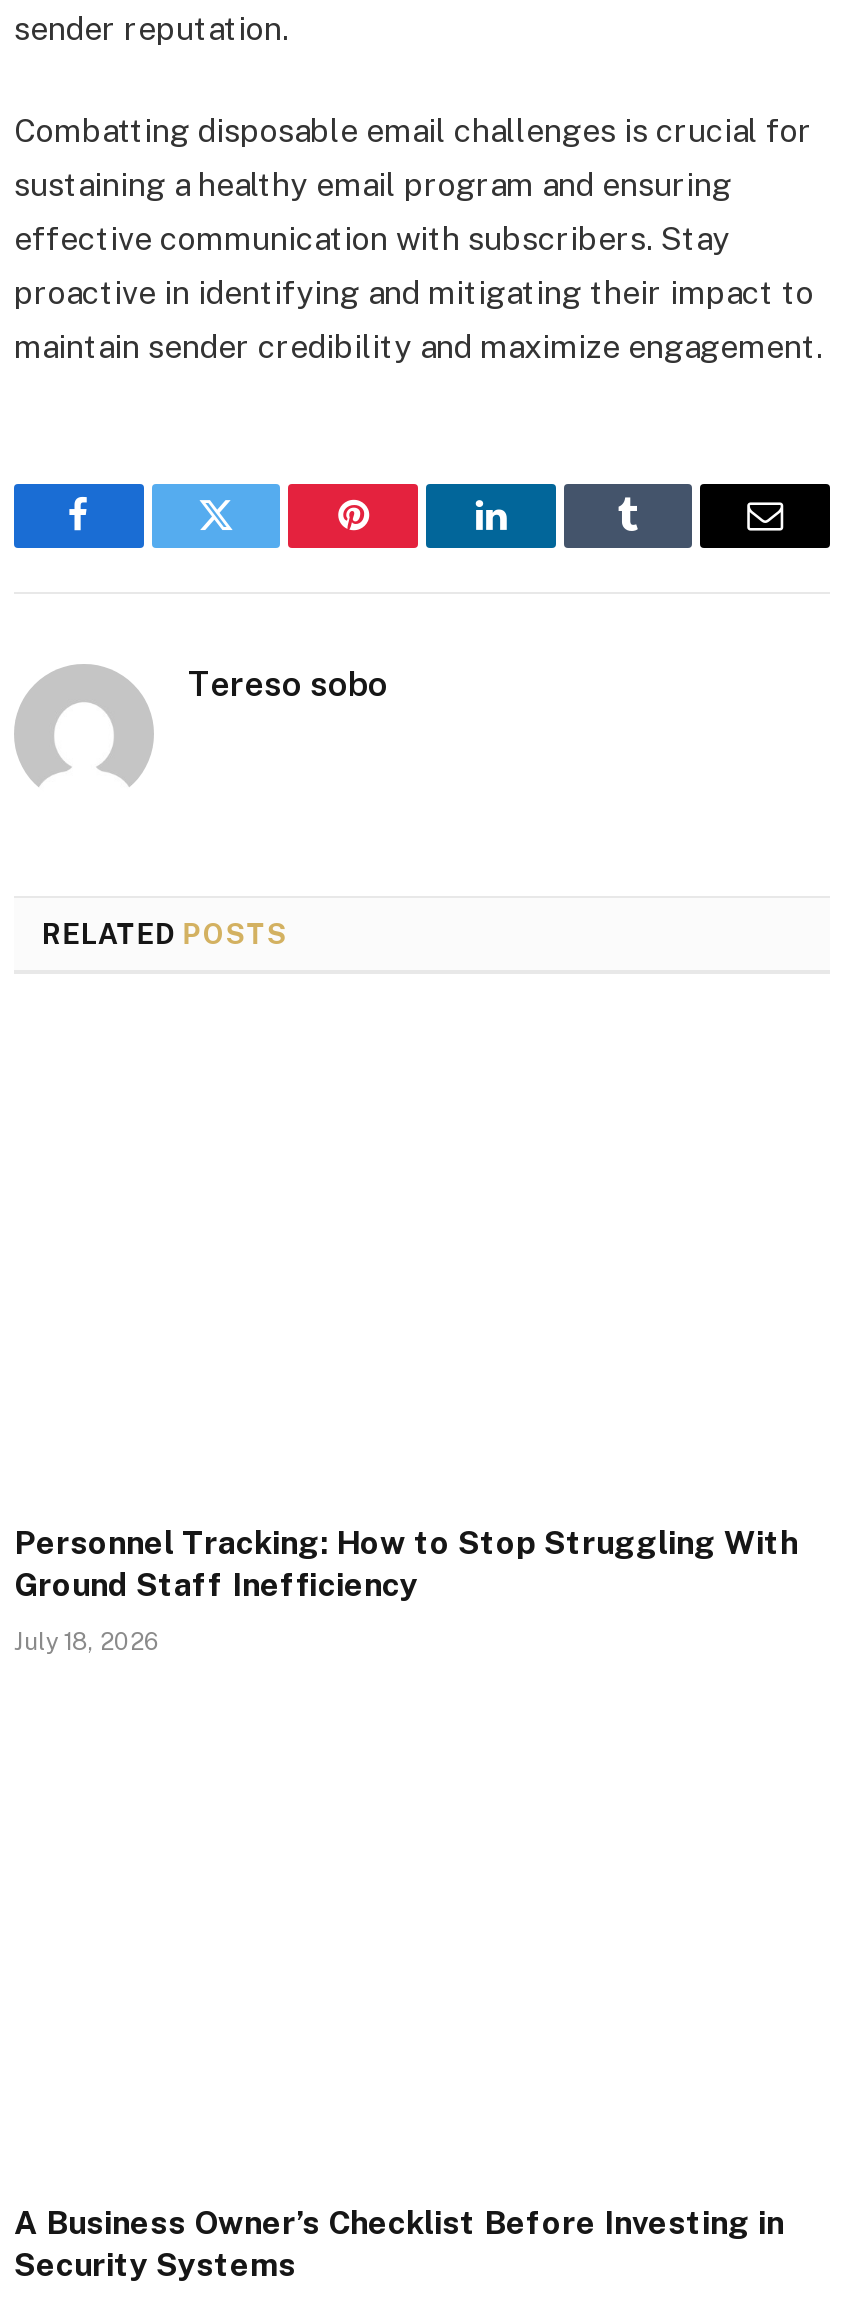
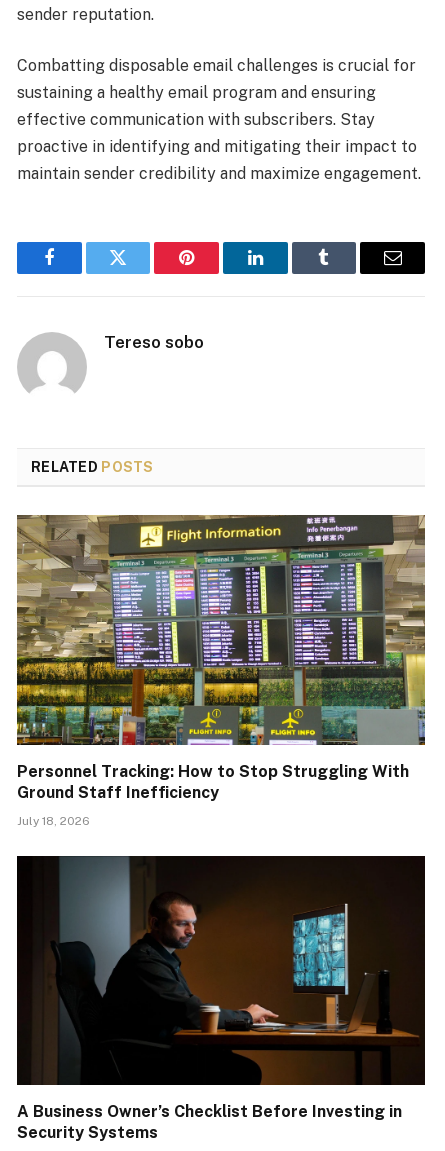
none -> [16,514,426,746] [image]
none -> [16,855,426,1086] [image]

